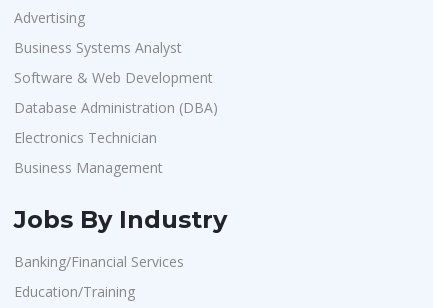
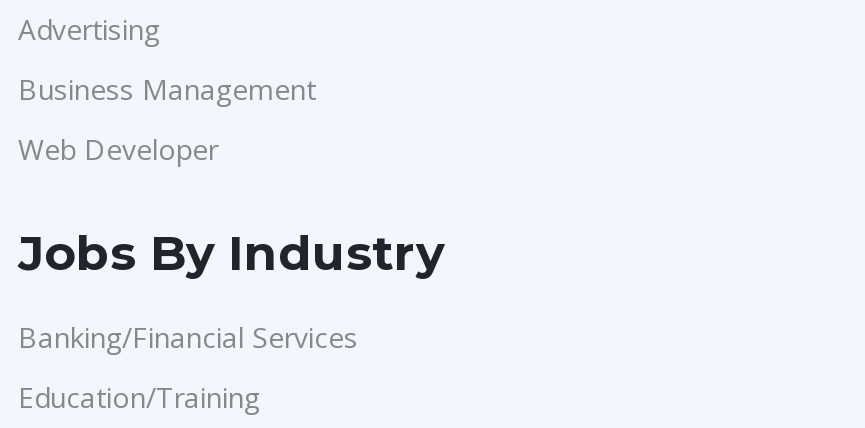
[14,38,218,147] Business Systems Analyst | Software & Web Development | Database Administration (DBA) | Electronics Technician -> none
moved [14,158,163,177] -> [18,69,316,107]: Business Management
none -> [18,129,218,167] Web Developer

